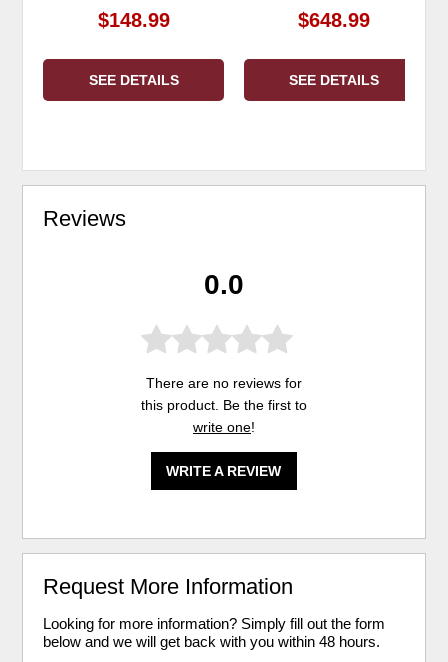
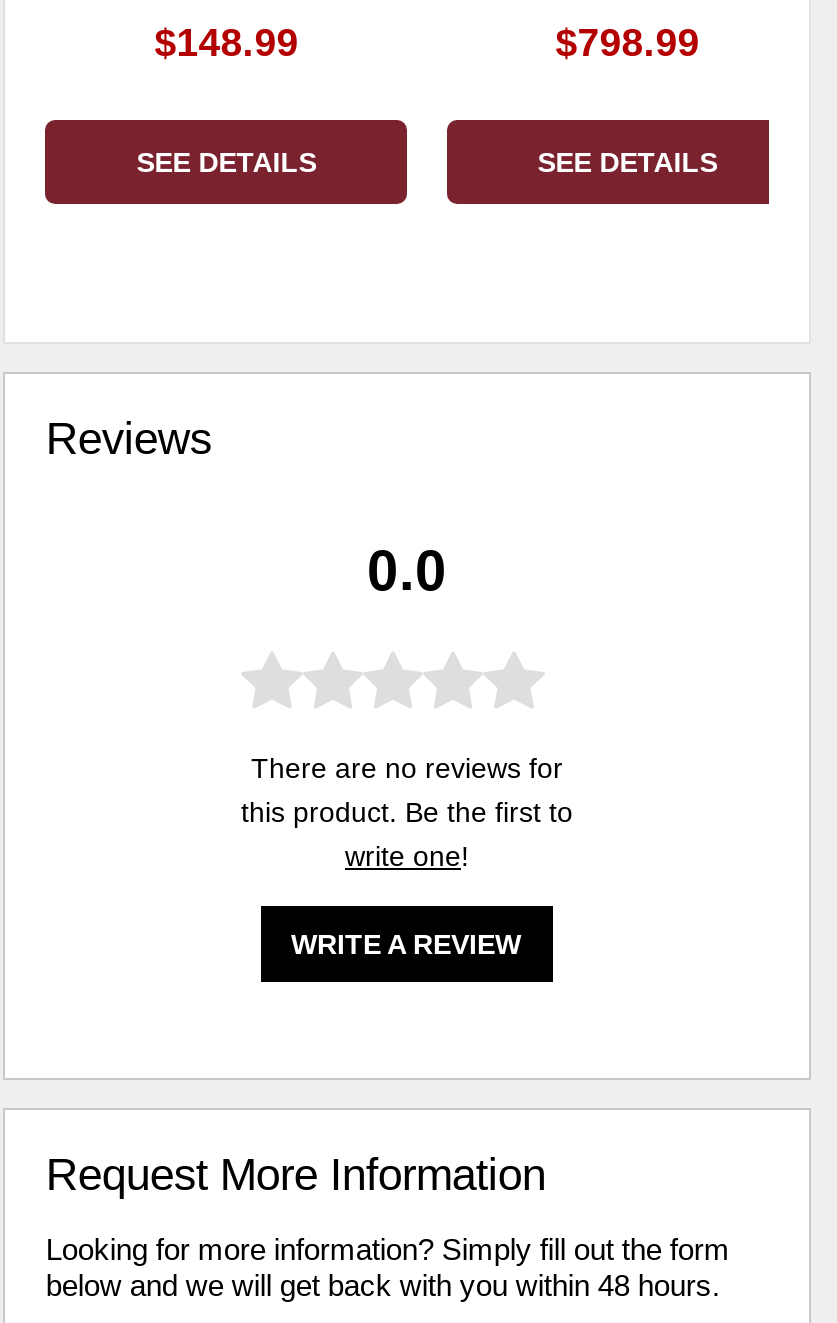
[298,9,370,31] $648.99 -> [556,20,700,64] $798.99

